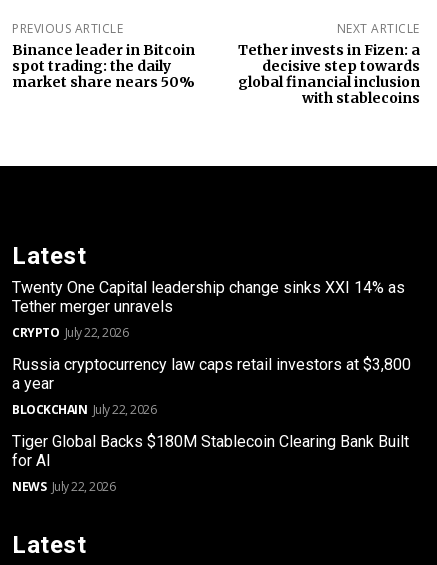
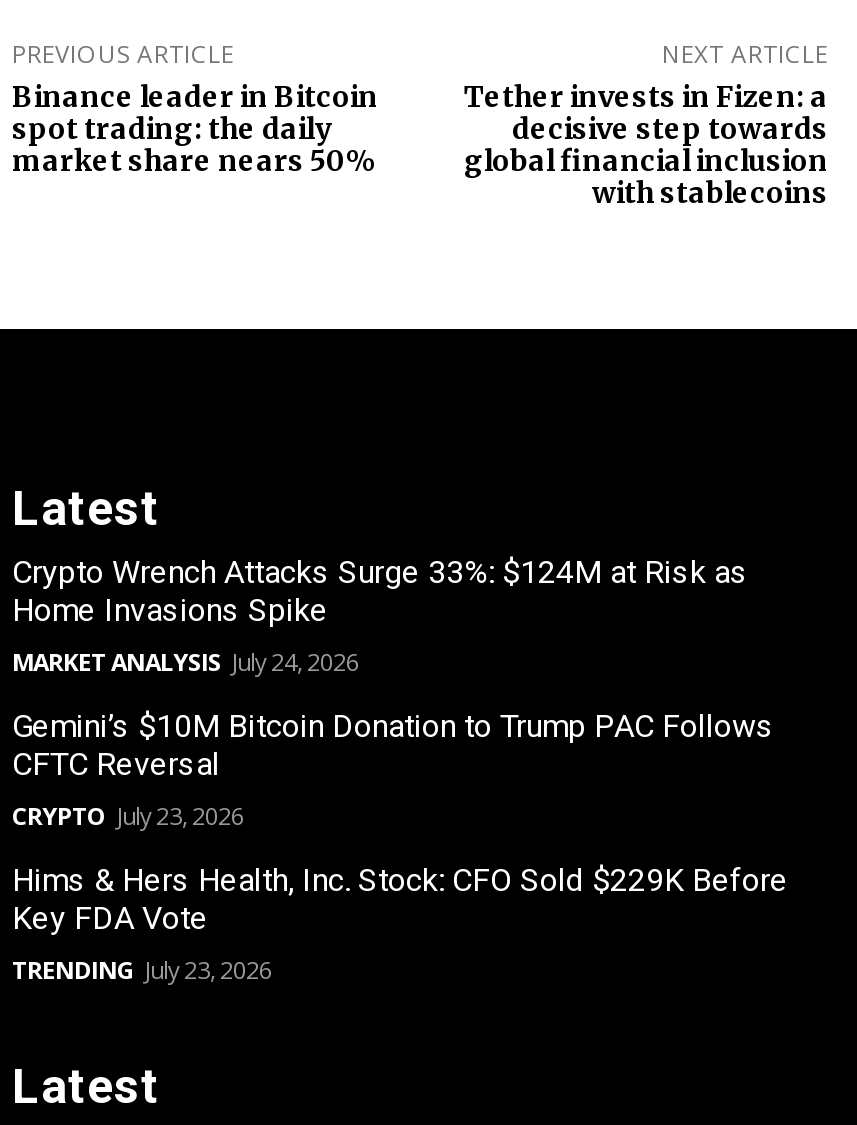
[12,278,405,341] Twenty One Capital leadership change sinks XXI 14% as | Tether merger unravels | CRYPTO July 22, 2026 -> [12,553,748,679] Crypto Wrench Attacks Surge 33%: $124M at Risk as | Home Invasions Spike | MARKET ANALYSIS July 24, 2026
[12,355,411,418] Russia cryptocurrency law caps retail investors at $3,800 | a year | BLOCKCHAIN July 22, 2026 -> [12,707,774,833] Gemini’s $10M Bitcoin Donation to Trump PAC Follows | CFTC Reversal | CRYPTO July 23, 2026
[12,432,409,495] Tiger Global Backs $180M Stablecoin Clearing Bank Built | for AI | NEWS July 22, 2026 -> [12,861,788,987] Hims & Hers Health, Inc. Stock: CFO Sold $229K Before | Key FDA Vote | TRENDING July 23, 2026

